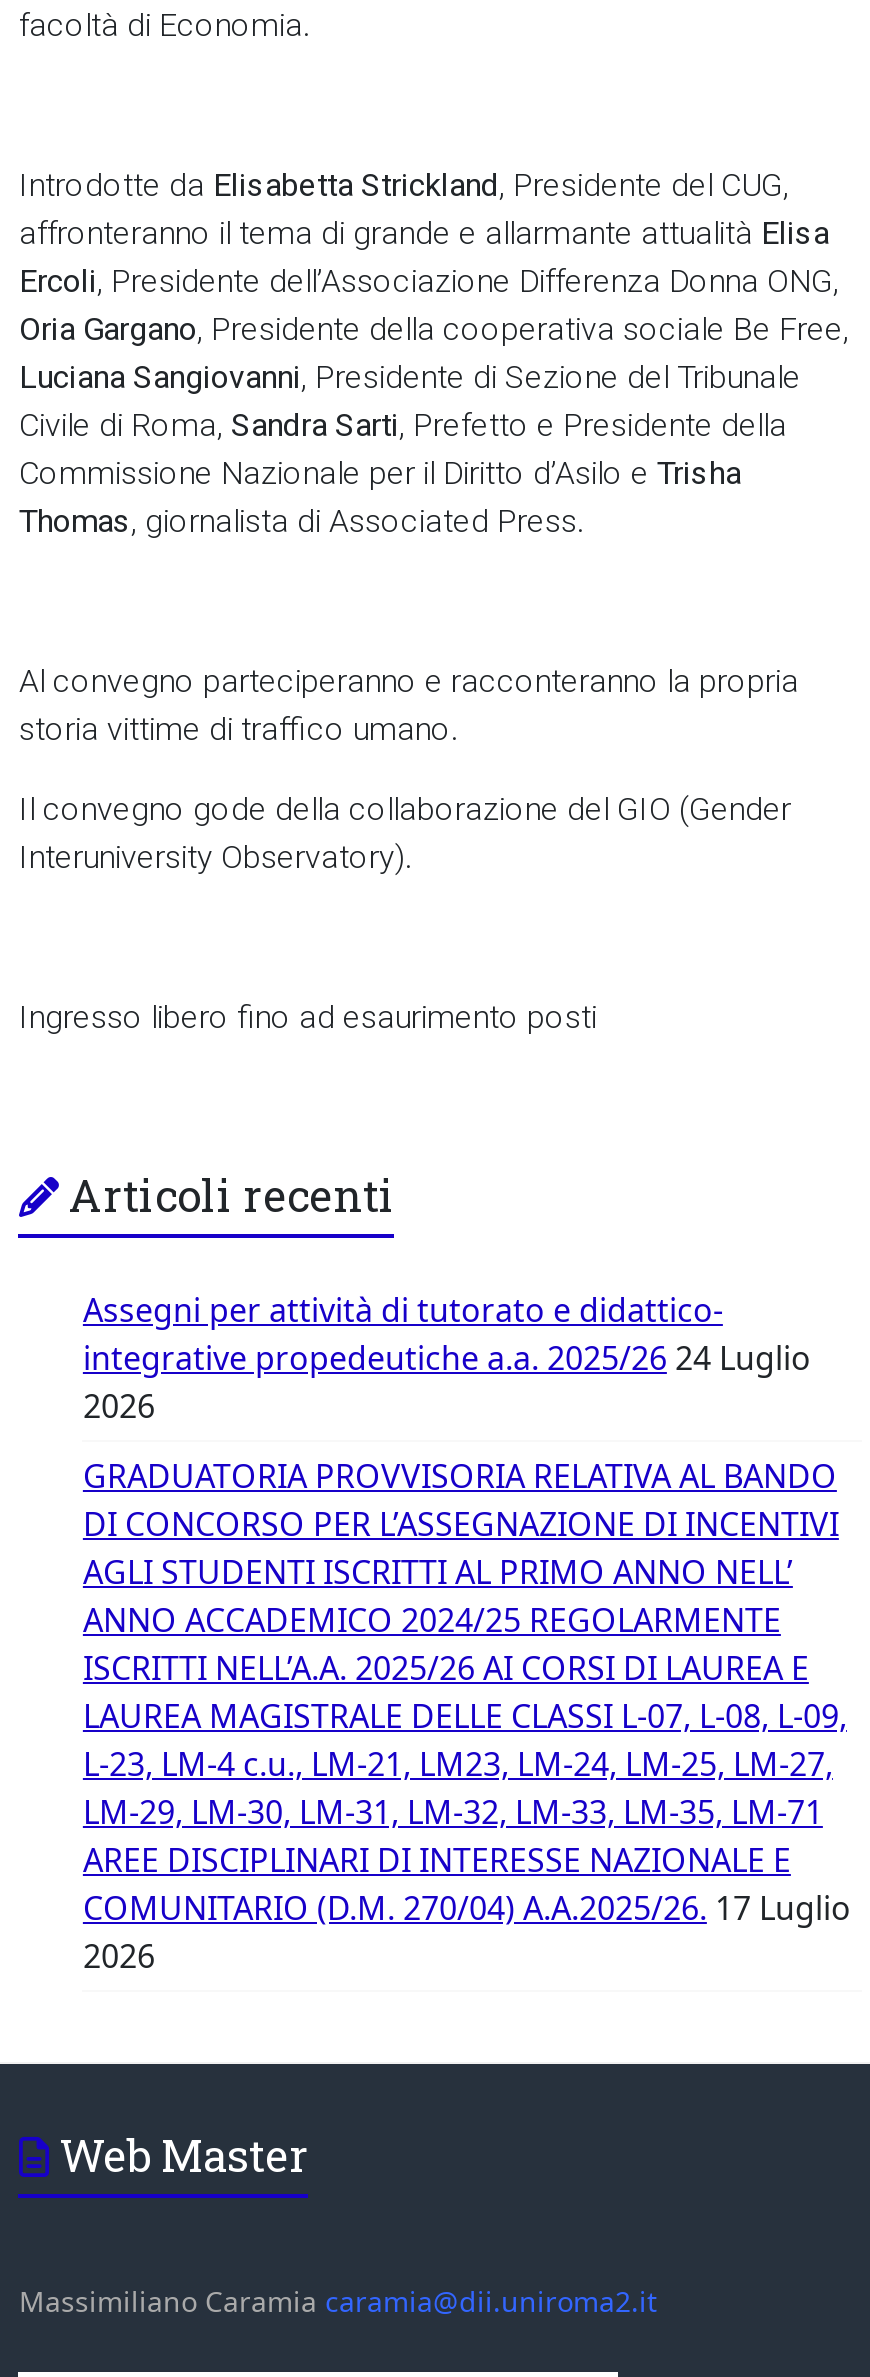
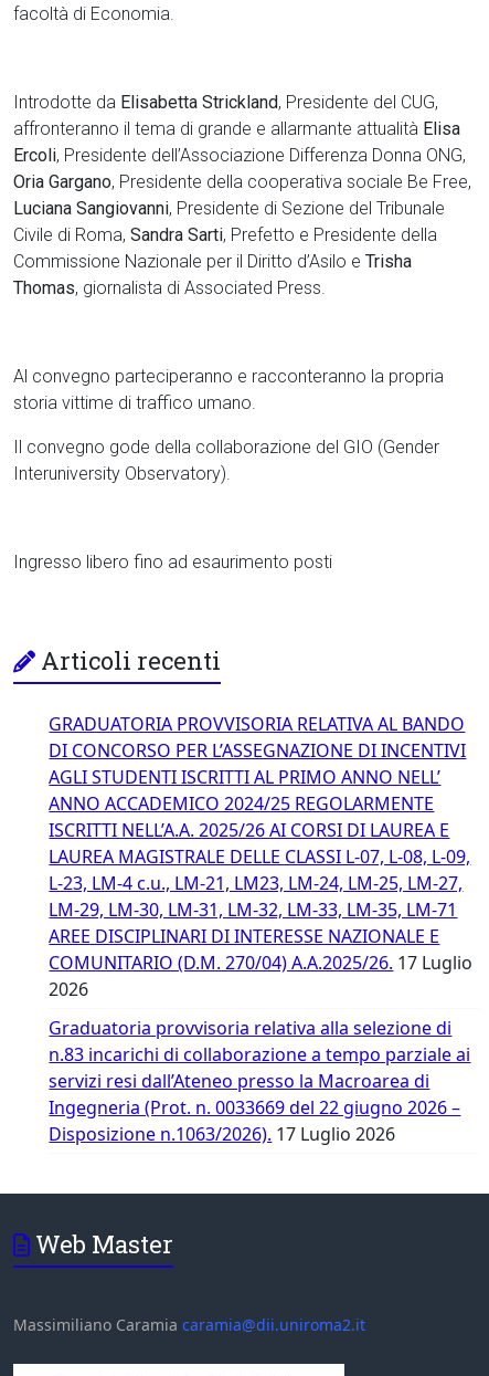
[83,1288,811,1428] Assegni per attività di tutorato e didattico- | integrative propedeutiche a.a. 2025/26 24 Luglio | 2026 -> none
moved [83,1454,851,1978] -> [49,712,473,1001]: GRADUATORIA PROVVISORIA RELATIVA AL BANDO | DI CONCORSO PER L’ASSEGNAZIONE DI INCENTIVI | AGLI STUDENTI ISCRITTI AL PRIMO ANNO NELL’ | ... | COMUNITARIO (D.M. 270/04) A.A.2025/26. 17 Luglio | 2026
none -> [49,1016,471,1146] Graduatoria provvisoria relativa alla selezione di | n.83 incarichi di collaborazione a tempo parziale ai | servizi resi dall’Ateneo presso la Macroarea di | Ingegneria (Prot. n. 0033669 del 22 giugno 2026 – | Disposizione n.1063/2026). 17 Luglio 2026

